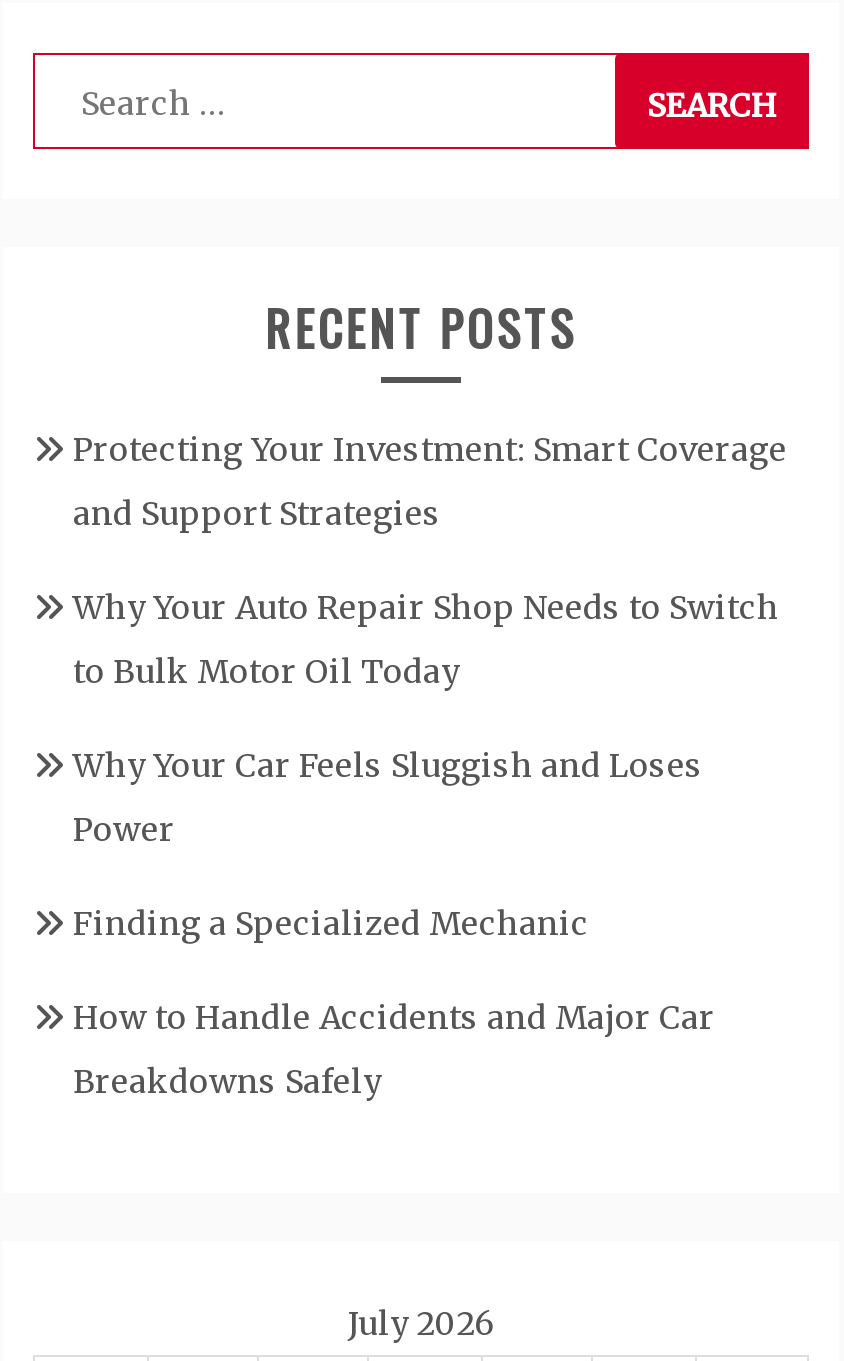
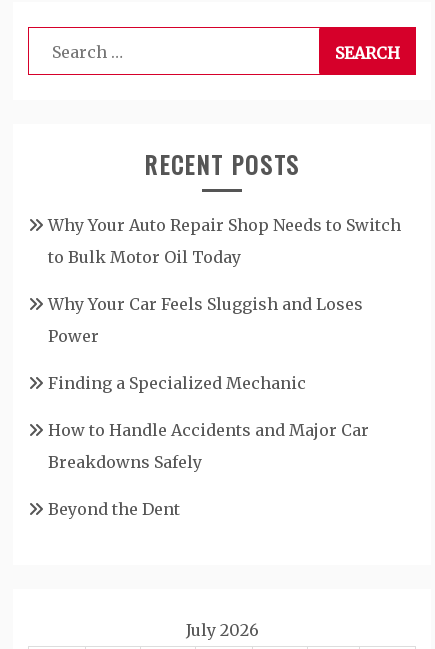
[73,430,787,534] Protecting Your Investment: Smart Coverage | and Support Strategies -> none
moved [73,588,779,1102] -> [48,215,401,472]: Why Your Auto Repair Shop Needs to Switch | to Bulk Motor Oil Today | Why Your Car Feels Sluggish and Loses | Power | Finding a Specialized Mechanic | How to Handle Accidents and Major Car | Breakdowns Safely
none -> [48,499,180,519] Beyond the Dent

